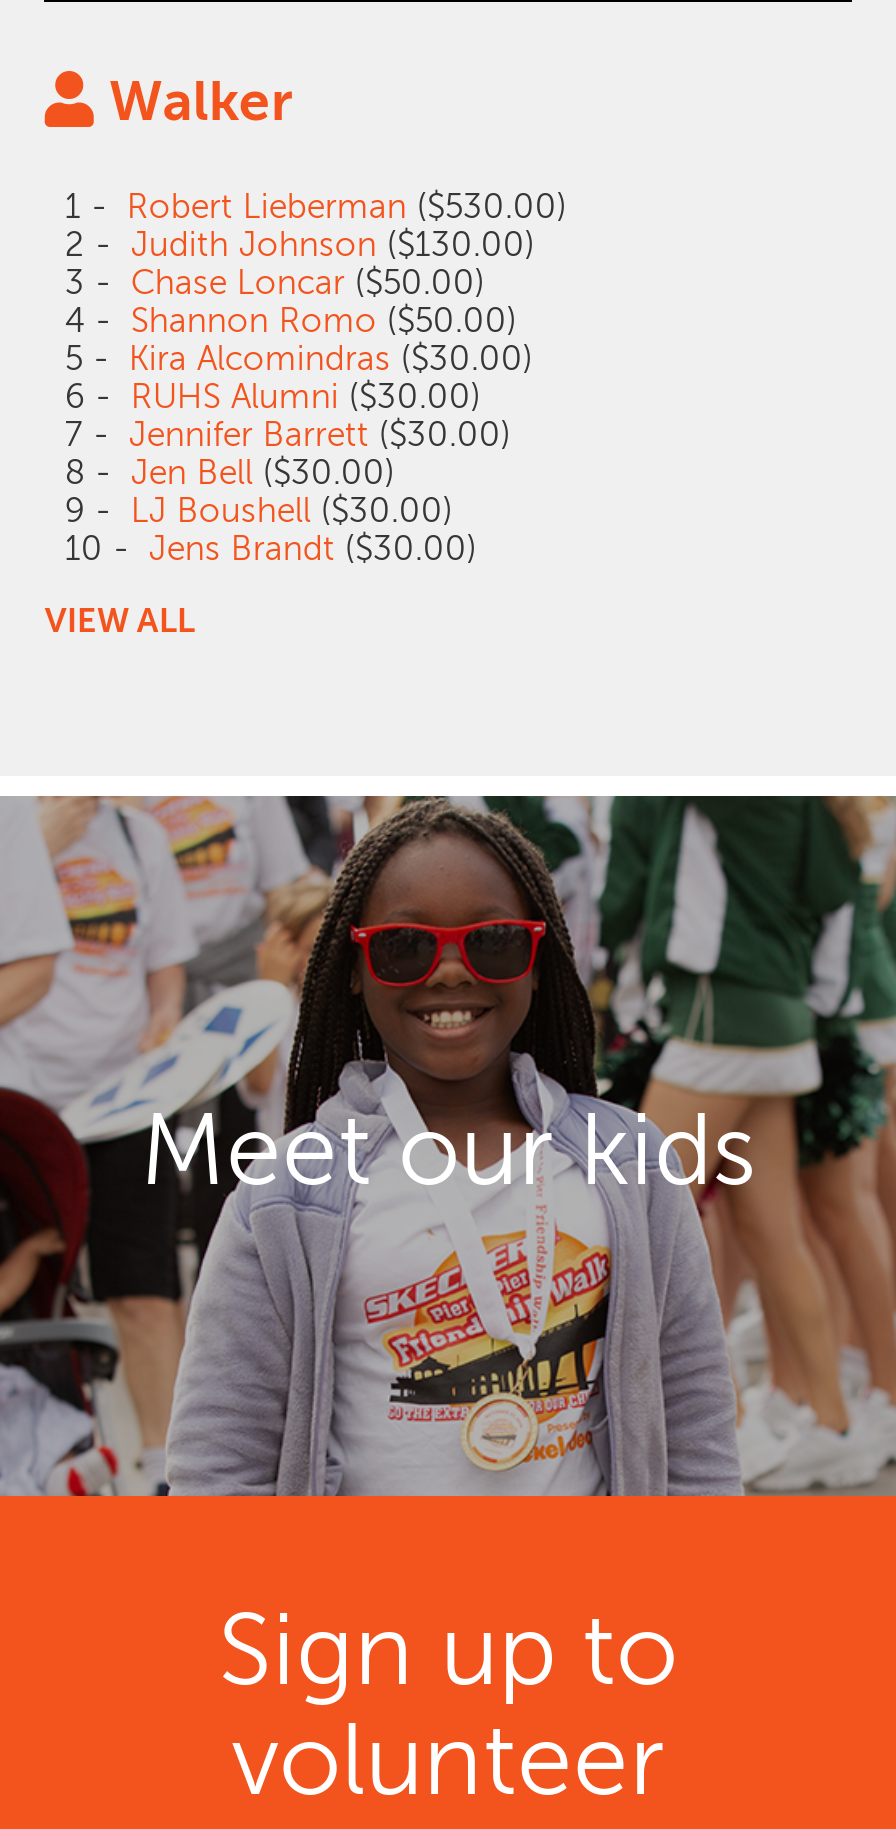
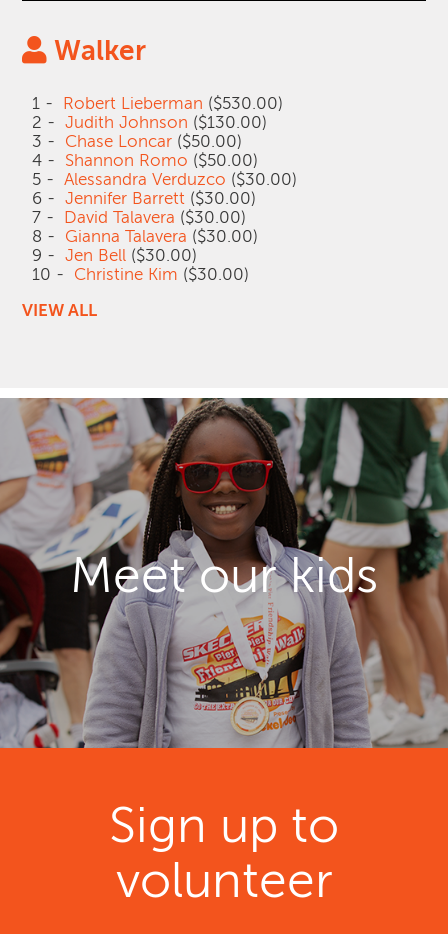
[45,340,533,568] 5 - Kira Alcomindras ($30.00) | 6 - RUHS Alumni ($30.00) | 7 - Jennifer Barrett ($30.00) | 8 - Jen Bell ($30.00) | 9 - LJ Boushell ($30.00) | 10 - Jens Brandt ($30.00) -> [22,170,297,284] 5 - Alessandra Verduzco ($30.00) | 6 - Jennifer Barrett ($30.00) | 7 - David Talavera ($30.00) | 8 - Gianna Talavera ($30.00) | 9 - Jen Bell ($30.00) | 10 - Christine Kim ($30.00)

